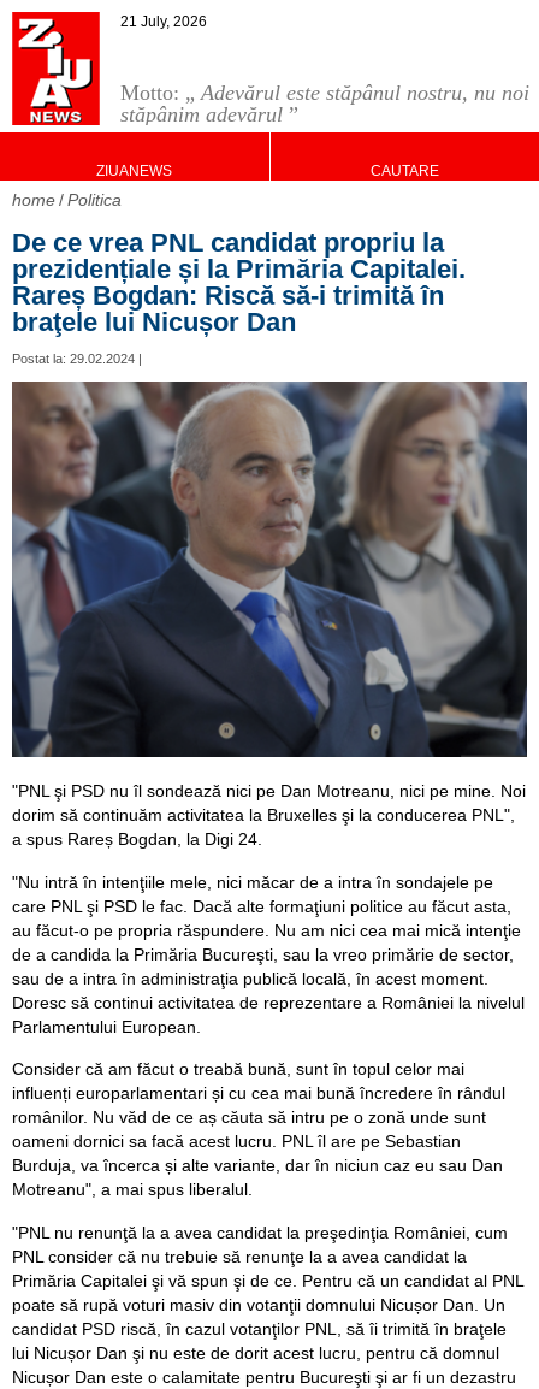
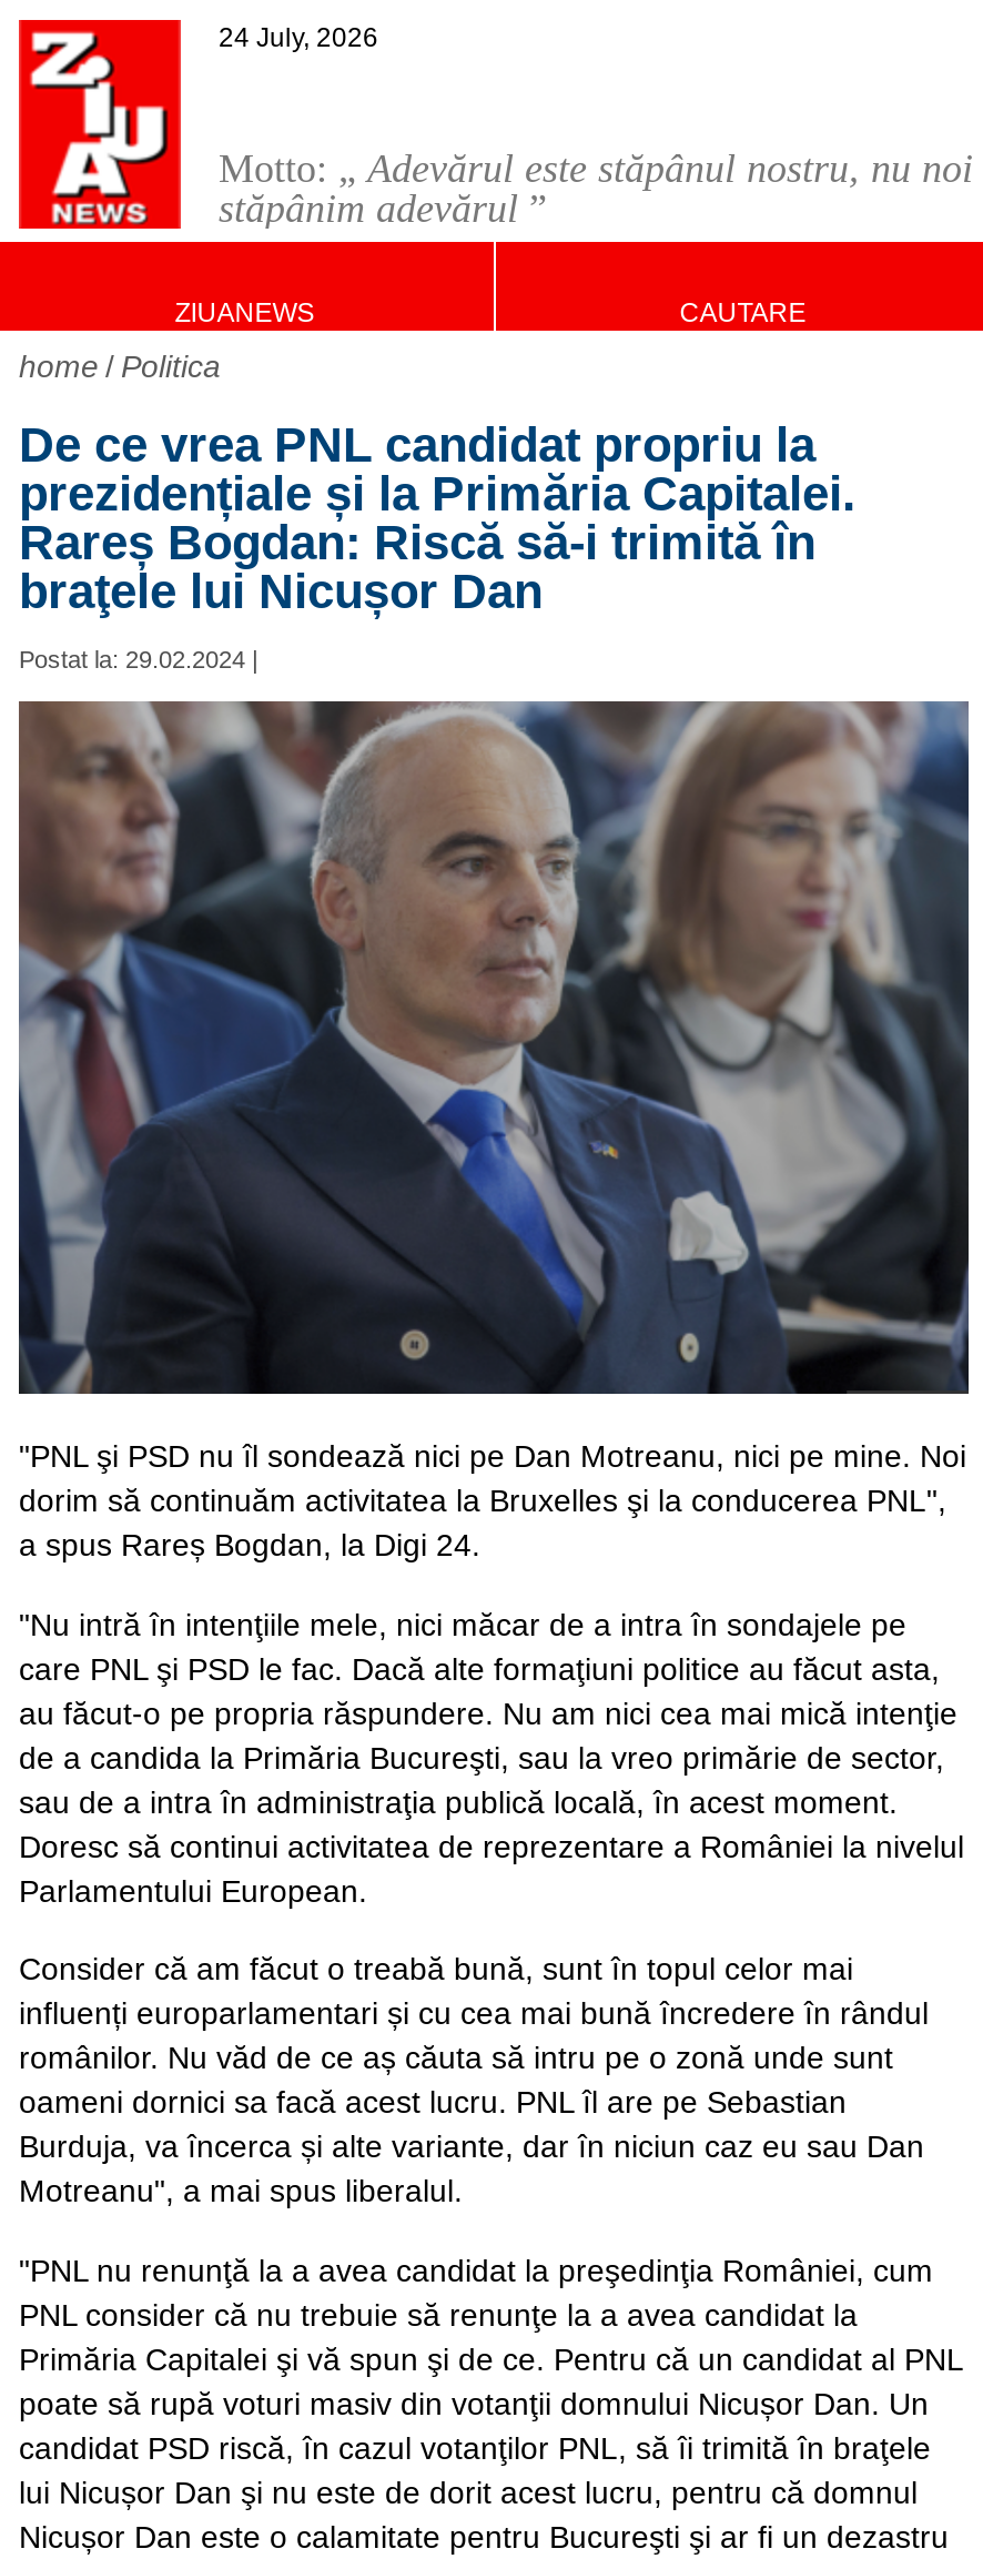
[120,13,207,30] 21 July, 2026 -> [219,22,378,53] 24 July, 2026

